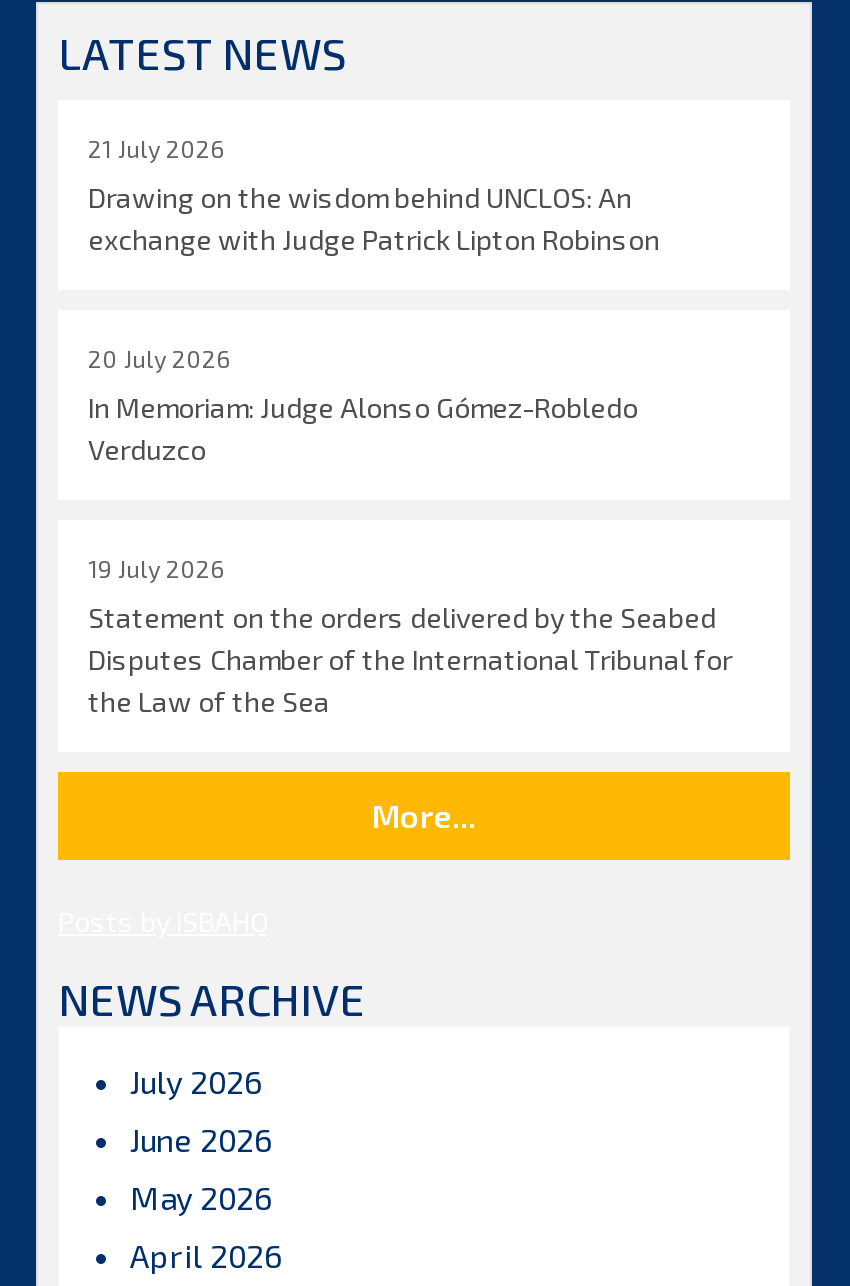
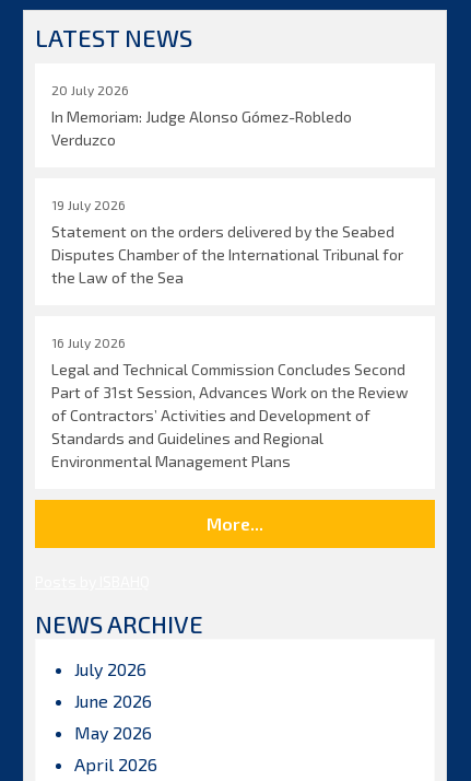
[88,134,660,256] 21 July 2026 | Drawing on the wisdom behind UNCLOS: An | exchange with Judge Patrick Lipton Robinson -> none
moved [88,344,732,718] -> [51,82,403,287]: 20 July 2026 | In Memoriam: Judge Alonso Gómez-Robledo | Verduzco | 19 July 2026 | Statement on the orders delivered by the Seabed | Disputes Chamber of the International Tribunal for | the Law of the Sea
none -> [51,335,409,470] 16 July 2026 | Legal and Technical Commission Concludes Second | Part of 31st Session, Advances Work on the Review | of Contractors’ Activities and Development of | Standards and Guidelines and Regional | Environmental Management Plans

